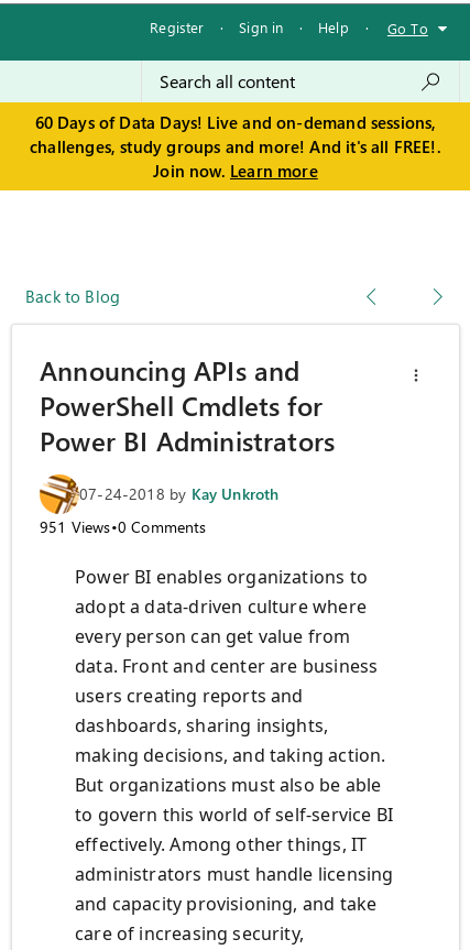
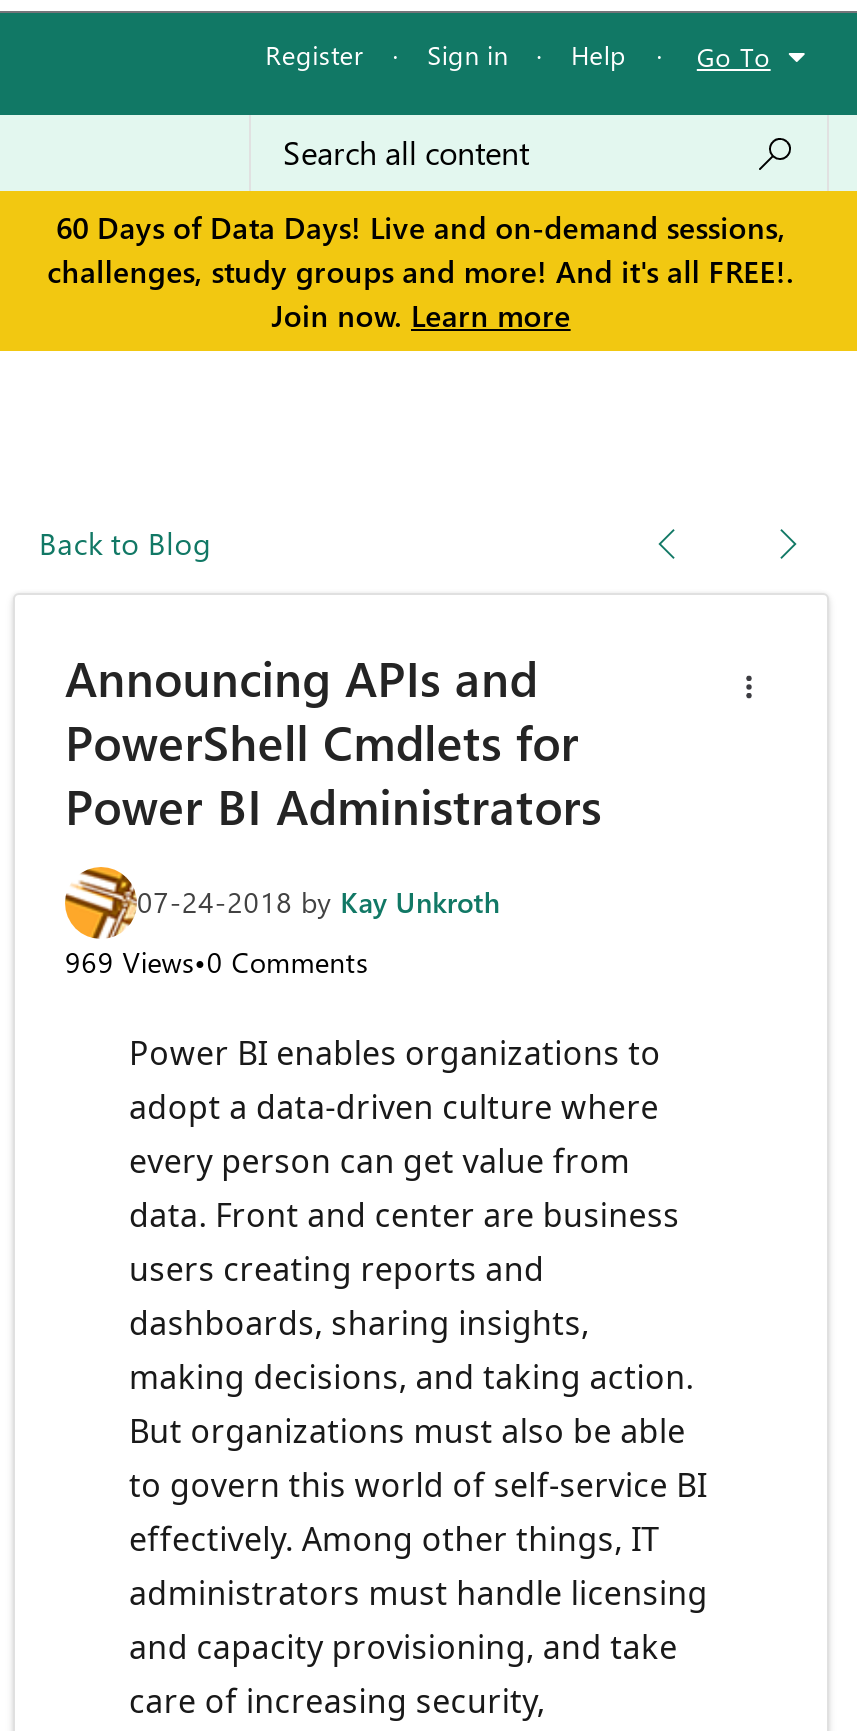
[40,517,206,538] 951 Views•0 Comments -> [65,944,368,982] 969 Views•0 Comments

